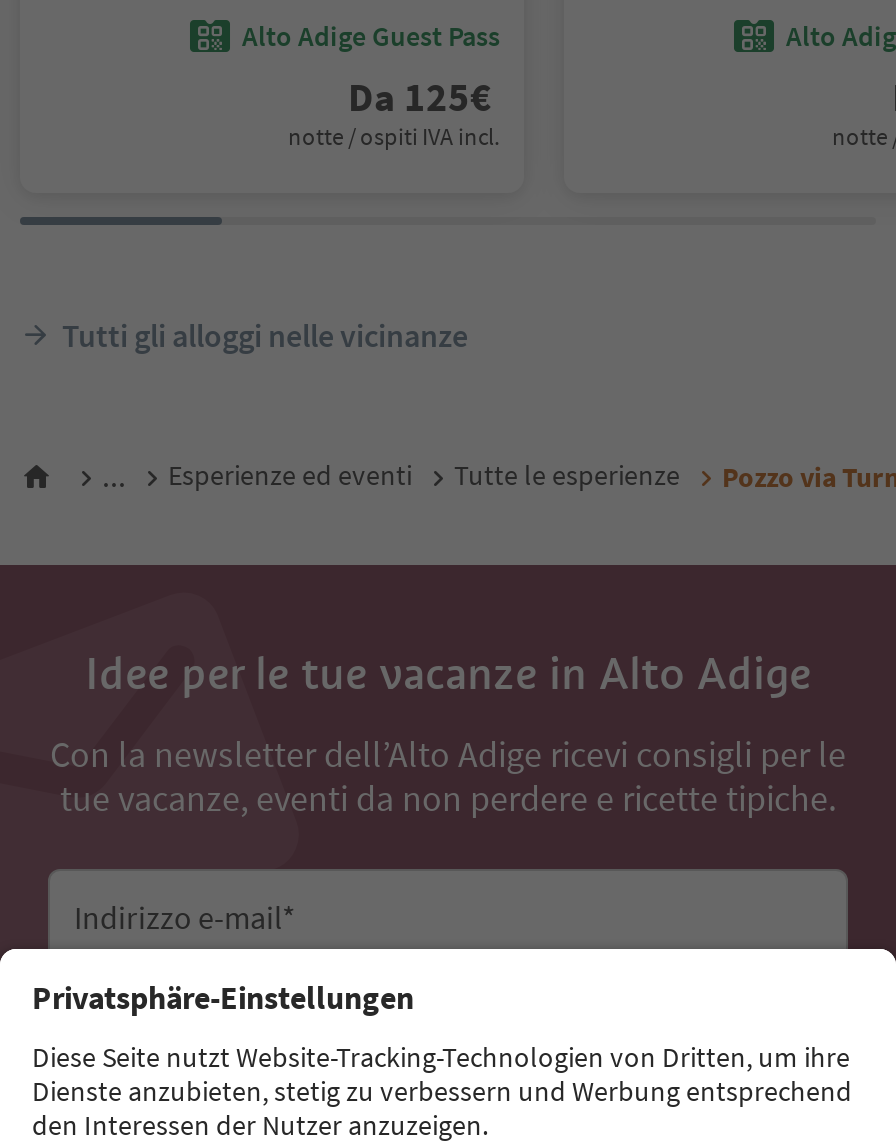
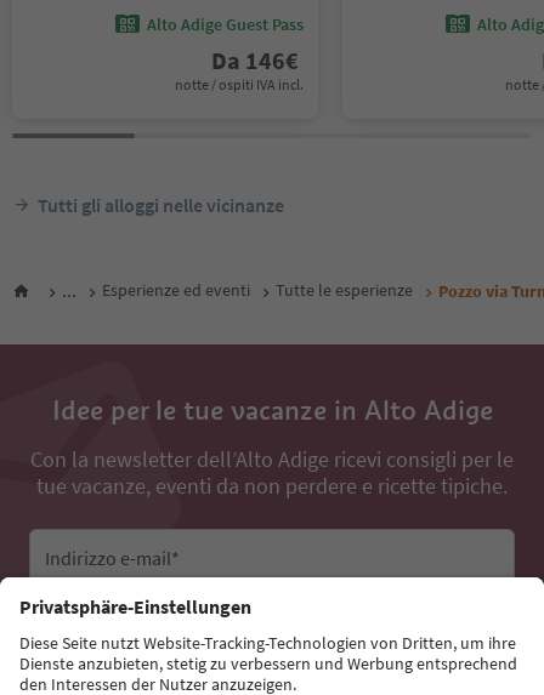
[348,71,500,121] Da 125€ -> [211,45,304,75] Da 146€

